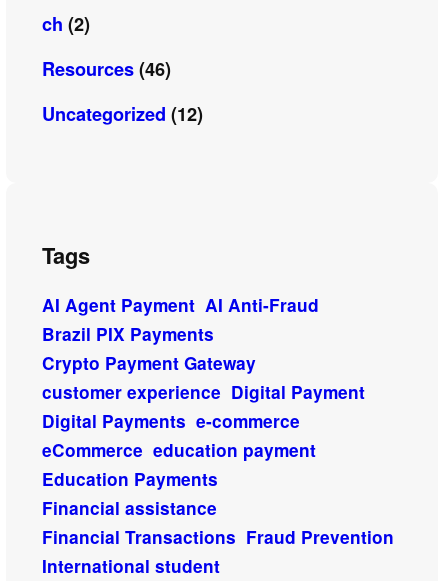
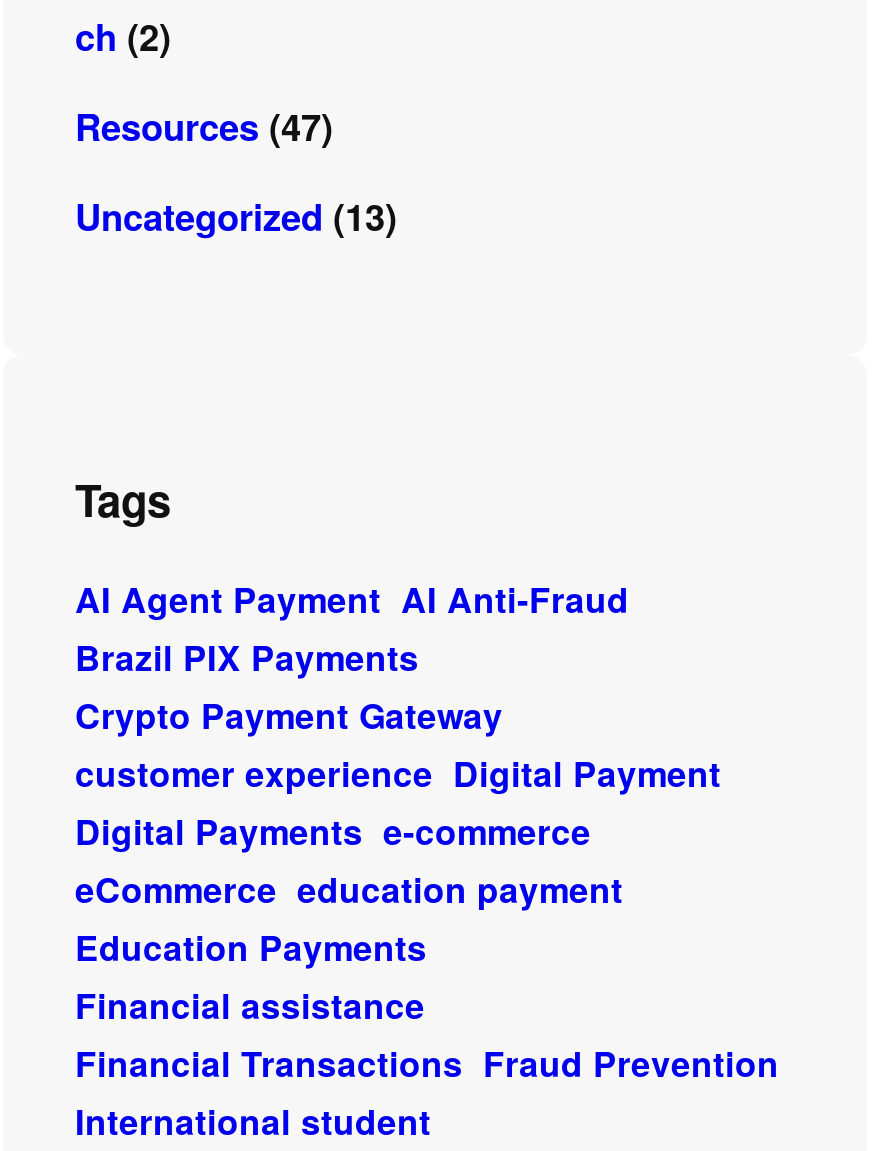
[42,56,171,82] Resources (46) -> [75,101,333,153] Resources (47)
[42,101,203,127] Uncategorized (12) -> [75,191,397,243] Uncategorized (13)

